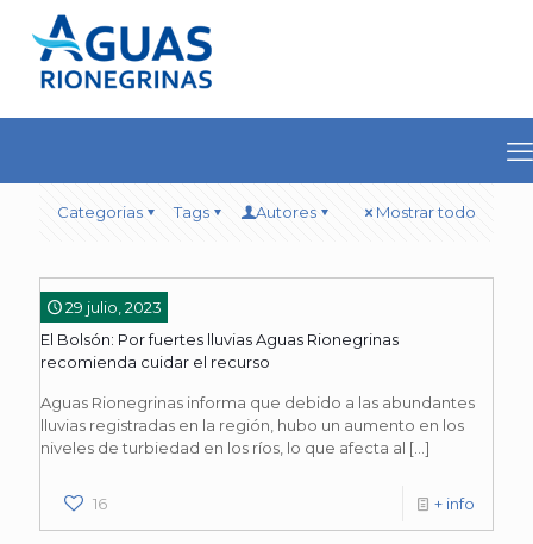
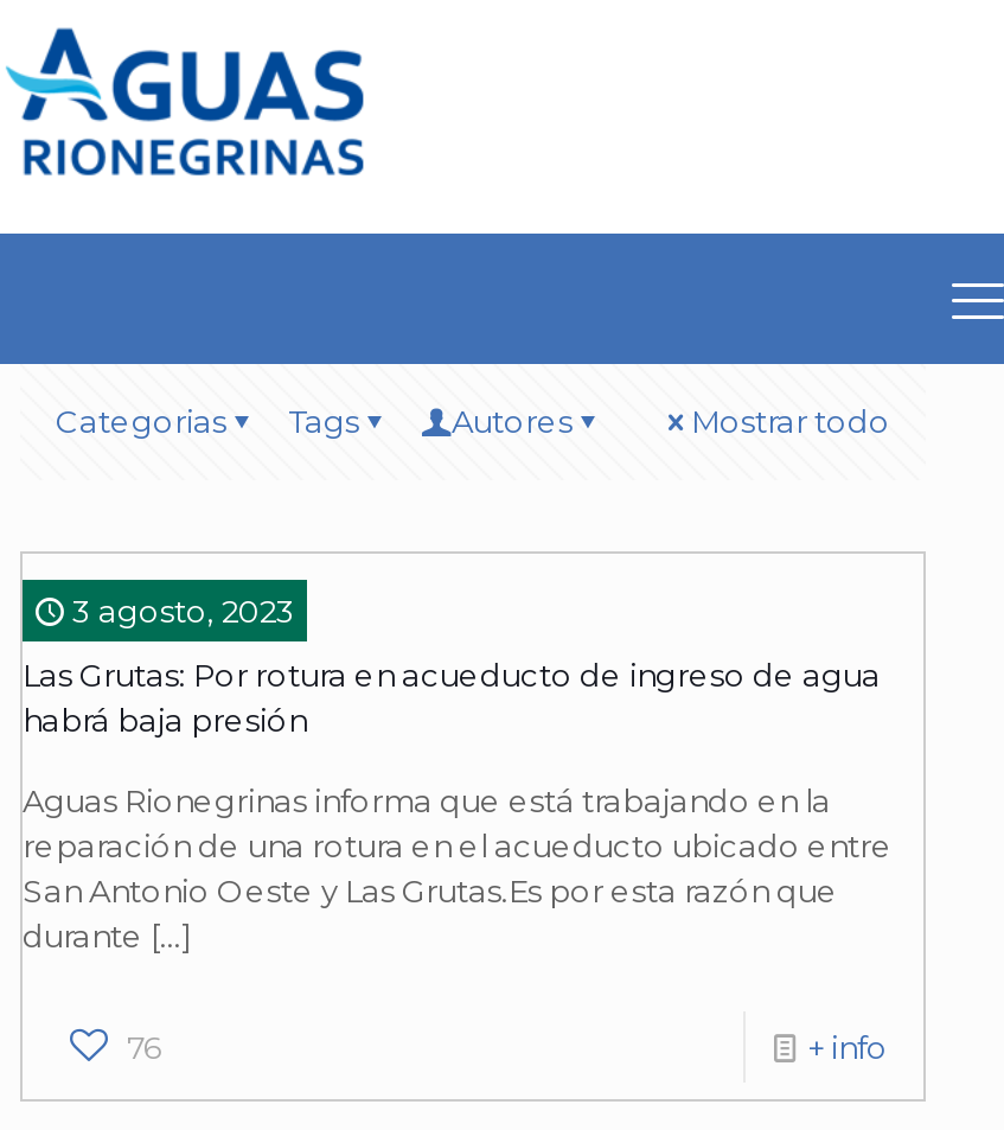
[65,298,162,317] 29 julio, 2023 -> [72,592,295,630] 3 agosto, 2023
[40,330,399,371] El Bolsón: Por fuertes lluvias Aguas Rionegrinas | recomienda cuidar el recurso -> [23,656,881,739] Las Grutas: Por rotura en acueducto de ingreso de agua | habrá baja presión
[40,393,475,457] Aguas Rionegrinas informa que debido a las abundantes | lluvias registradas en la región, hubo un aumento en los | niveles de turbiedad en los ríos, lo que afecta al […] -> [23,781,893,955] Aguas Rionegrinas informa que está trabajando en la | reparación de una rotura en el acueducto ubicado entre | San Antonio Oeste y Las Grutas.Es por esta razón que | durante […]
[93,494,107,513] 16 -> [127,1028,162,1066] 76

